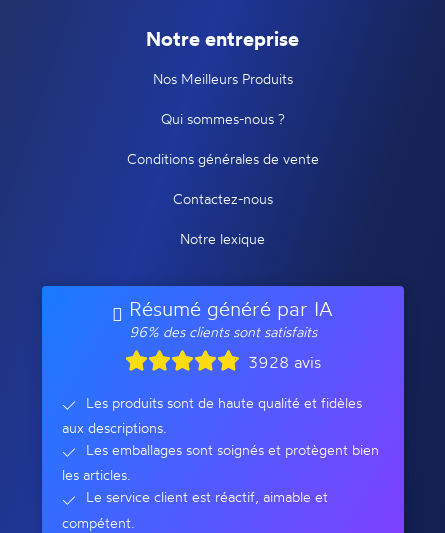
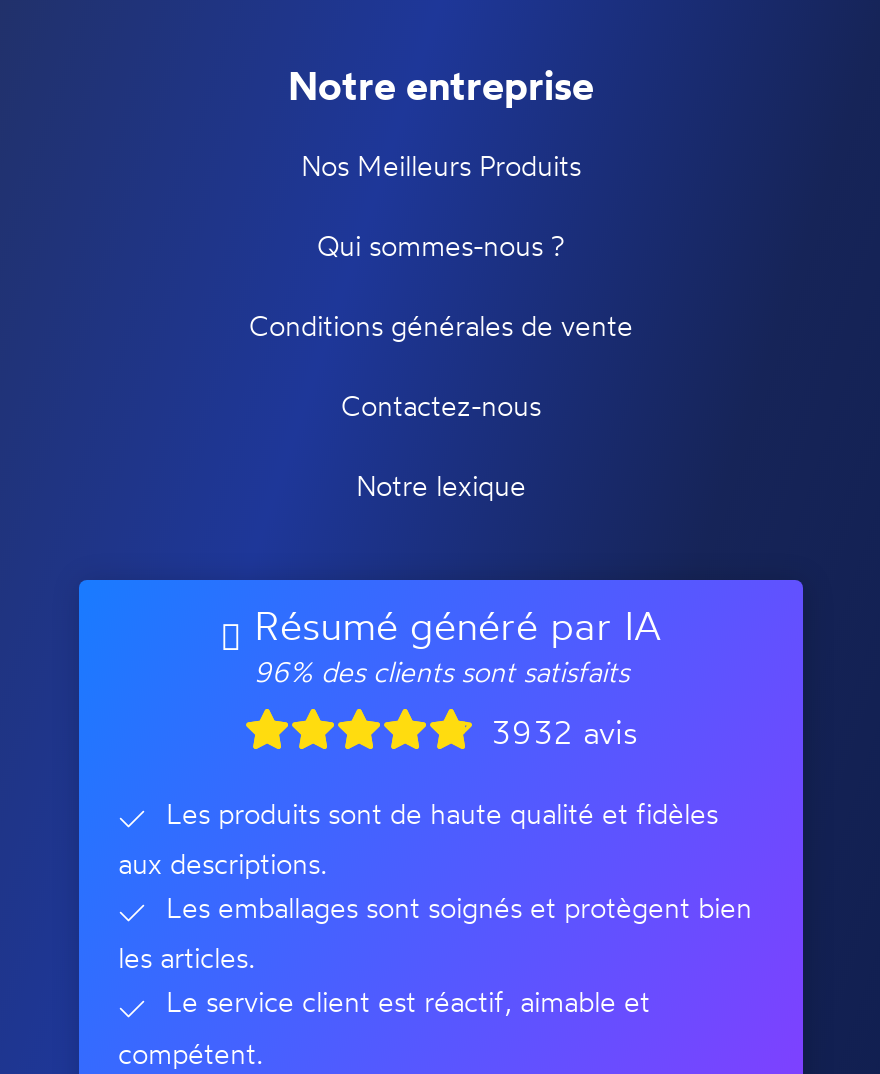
[248,352,321,372] 3928 avis -> [491,711,637,751] 3932 avis

